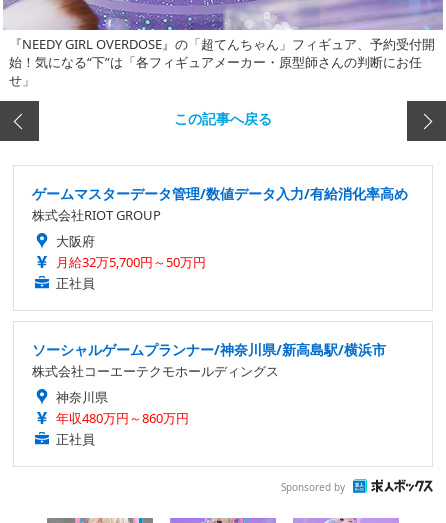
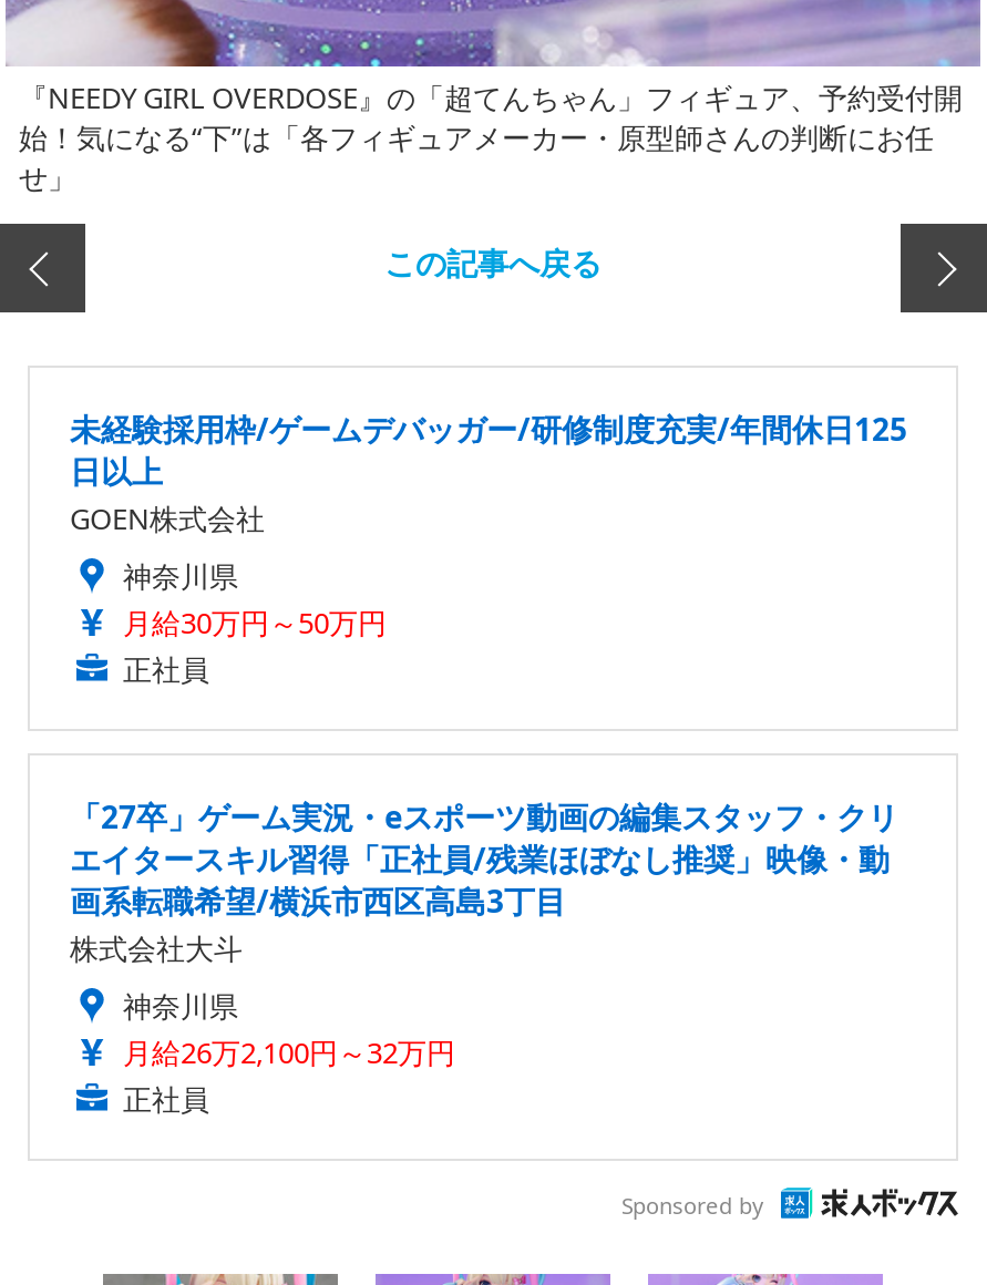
[32,184,408,271] ゲームマスターデータ管理/数値データ入力/有給消化率高め | 株式会社RIOT GROUP | 大阪府 | 月給32万5,700円～50万円 -> [70,408,907,642] 未経験採用枠/ゲームデバッガー/研修制度充実/年間休日125 | 日以上 | GOEN株式会社 | 神奈川県 | 月給30万円～50万円
[32,340,386,380] ソーシャルゲームプランナー/神奈川県/新高島駅/横浜市 | 株式会社コーエーテクモホールディングス -> [70,795,898,968] 「27卒」ゲーム実況・eスポーツ動画の編集スタッフ・クリ | エイタースキル習得「正社員/残業ほぼなし推奨」映像・動 | 画系転職希望/横浜市西区高島3丁目 | 株式会社大斗
[56,409,189,427] 年収480万円～860万円 -> [123,1032,455,1072] 月給26万2,100円～32万円

